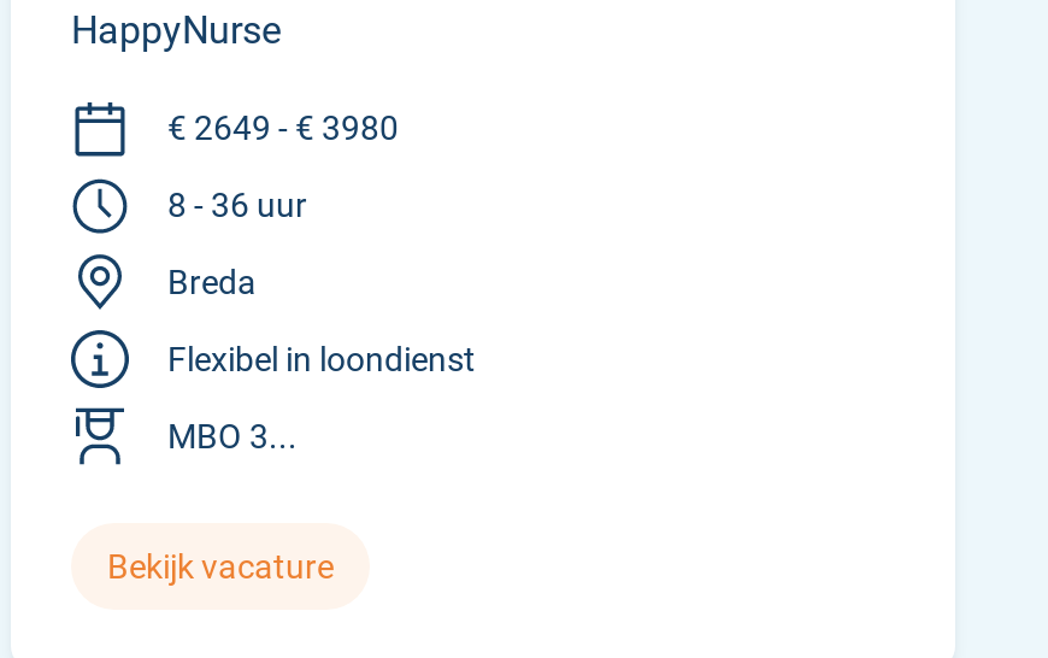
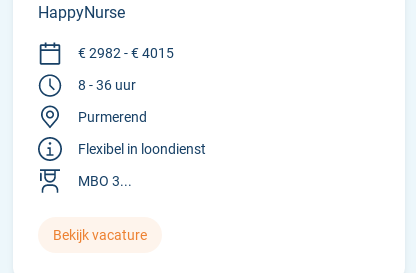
[167,108,399,146] € 2649 - € 3980 -> [78,45,174,61] € 2982 - € 4015
[167,262,257,301] Breda -> [78,109,147,125] Purmerend

